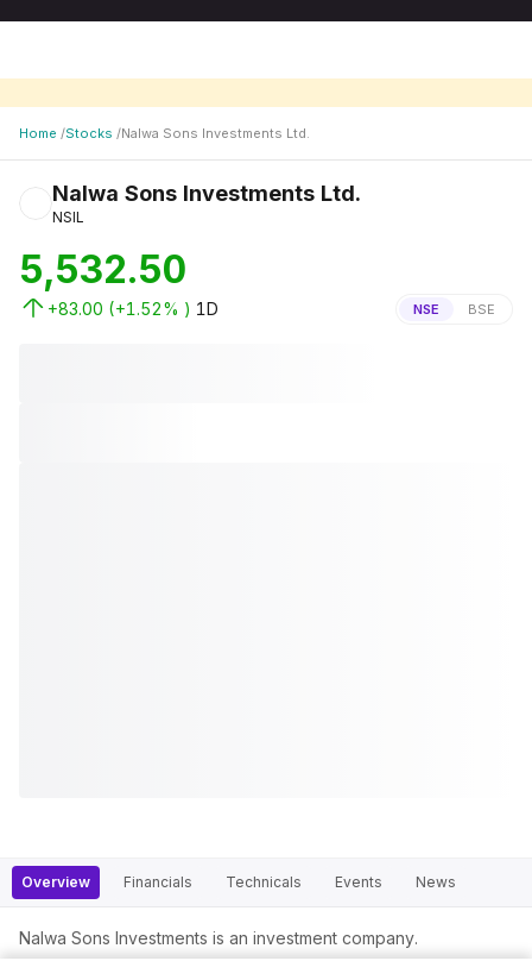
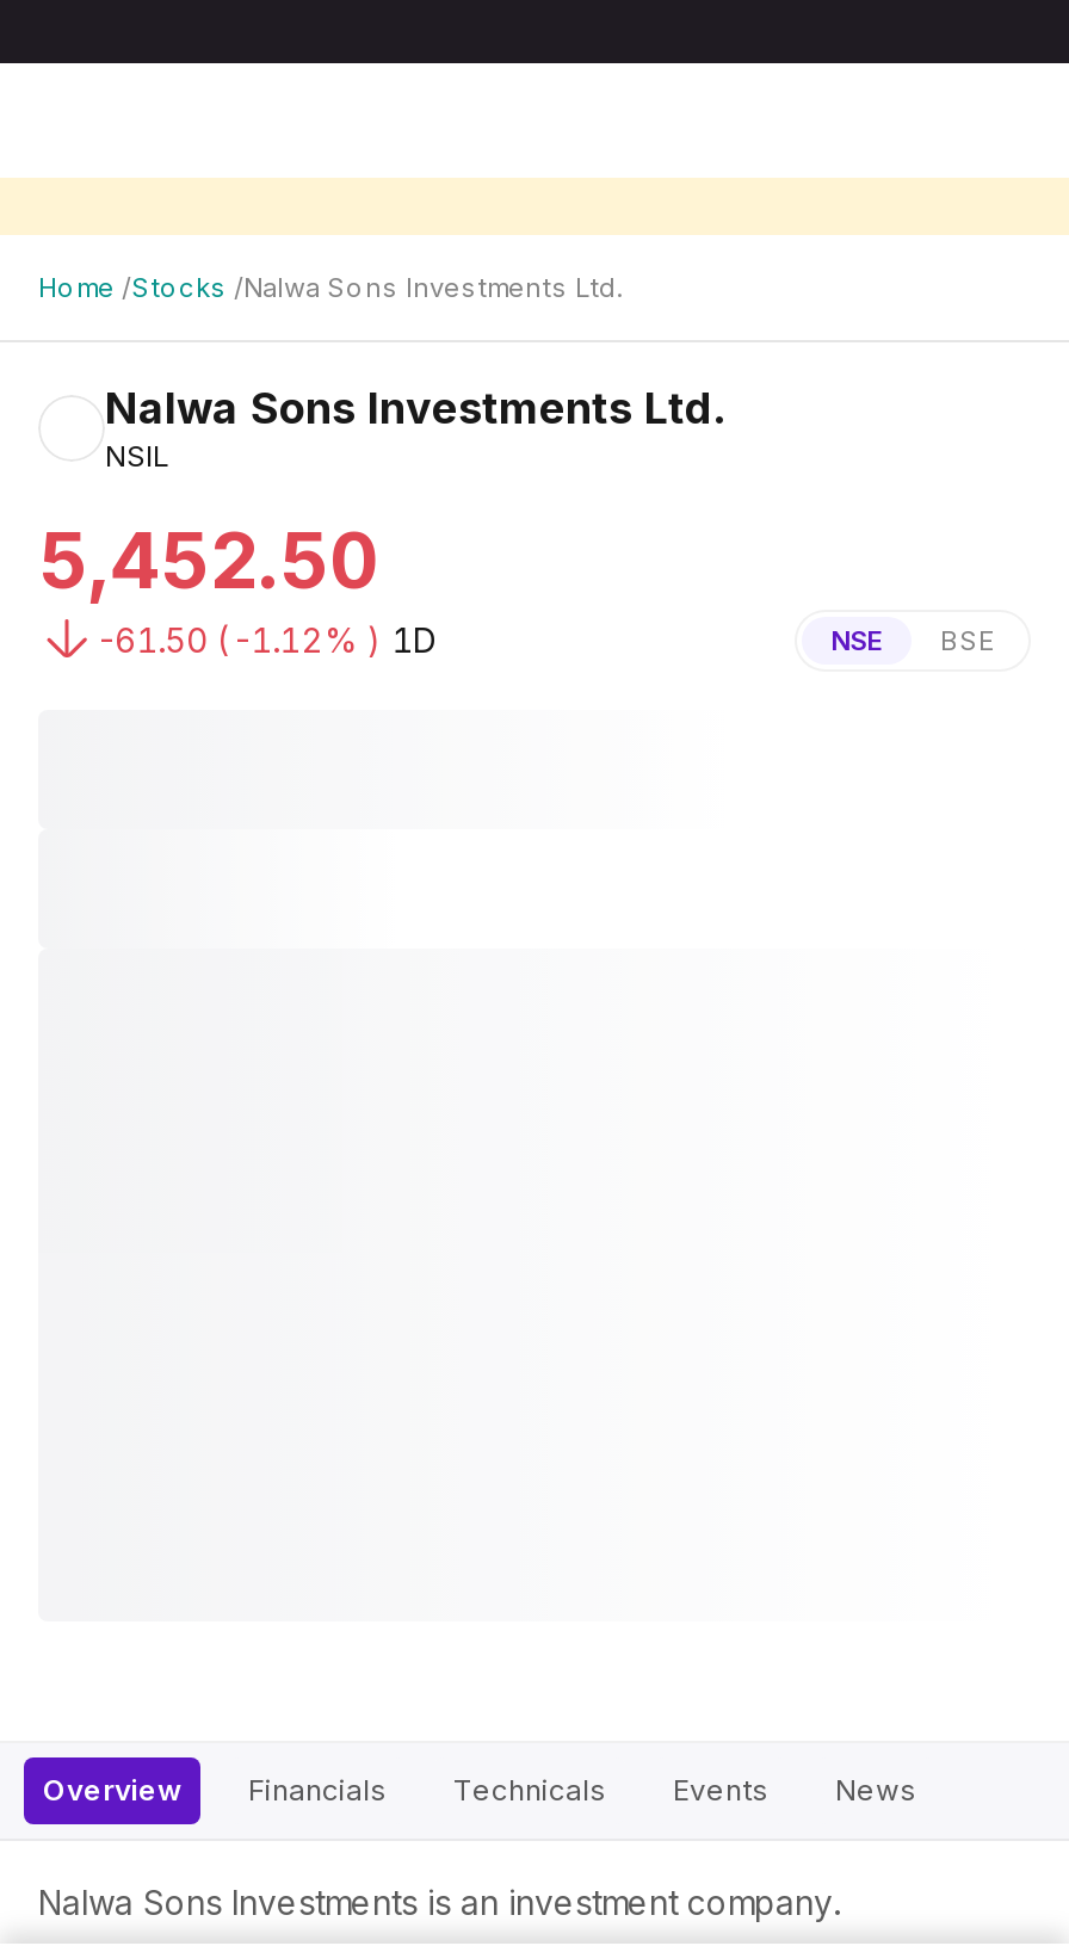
[19,246,186,293] 5,532.50 -> [38,514,377,607] 5,452.50
[47,299,218,319] +83.00 (+1.52% ) 1D -> [95,619,437,660] -61.50 (-1.12% ) 1D

